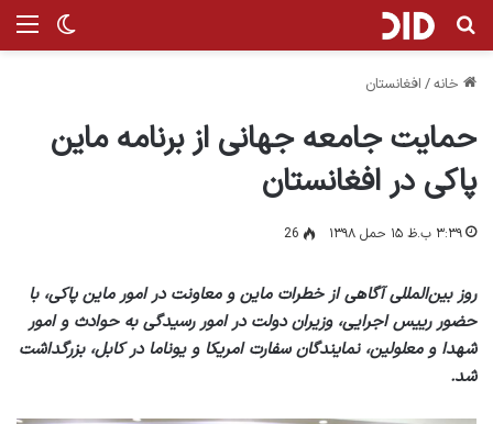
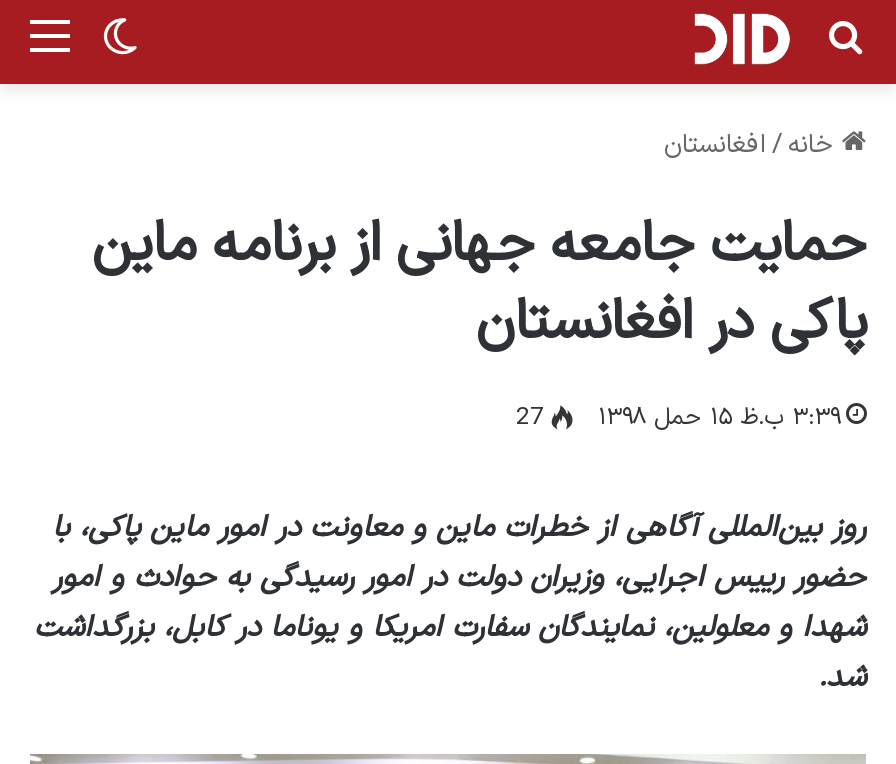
[284,224,299,244] 26 -> [516,400,544,436] 27

